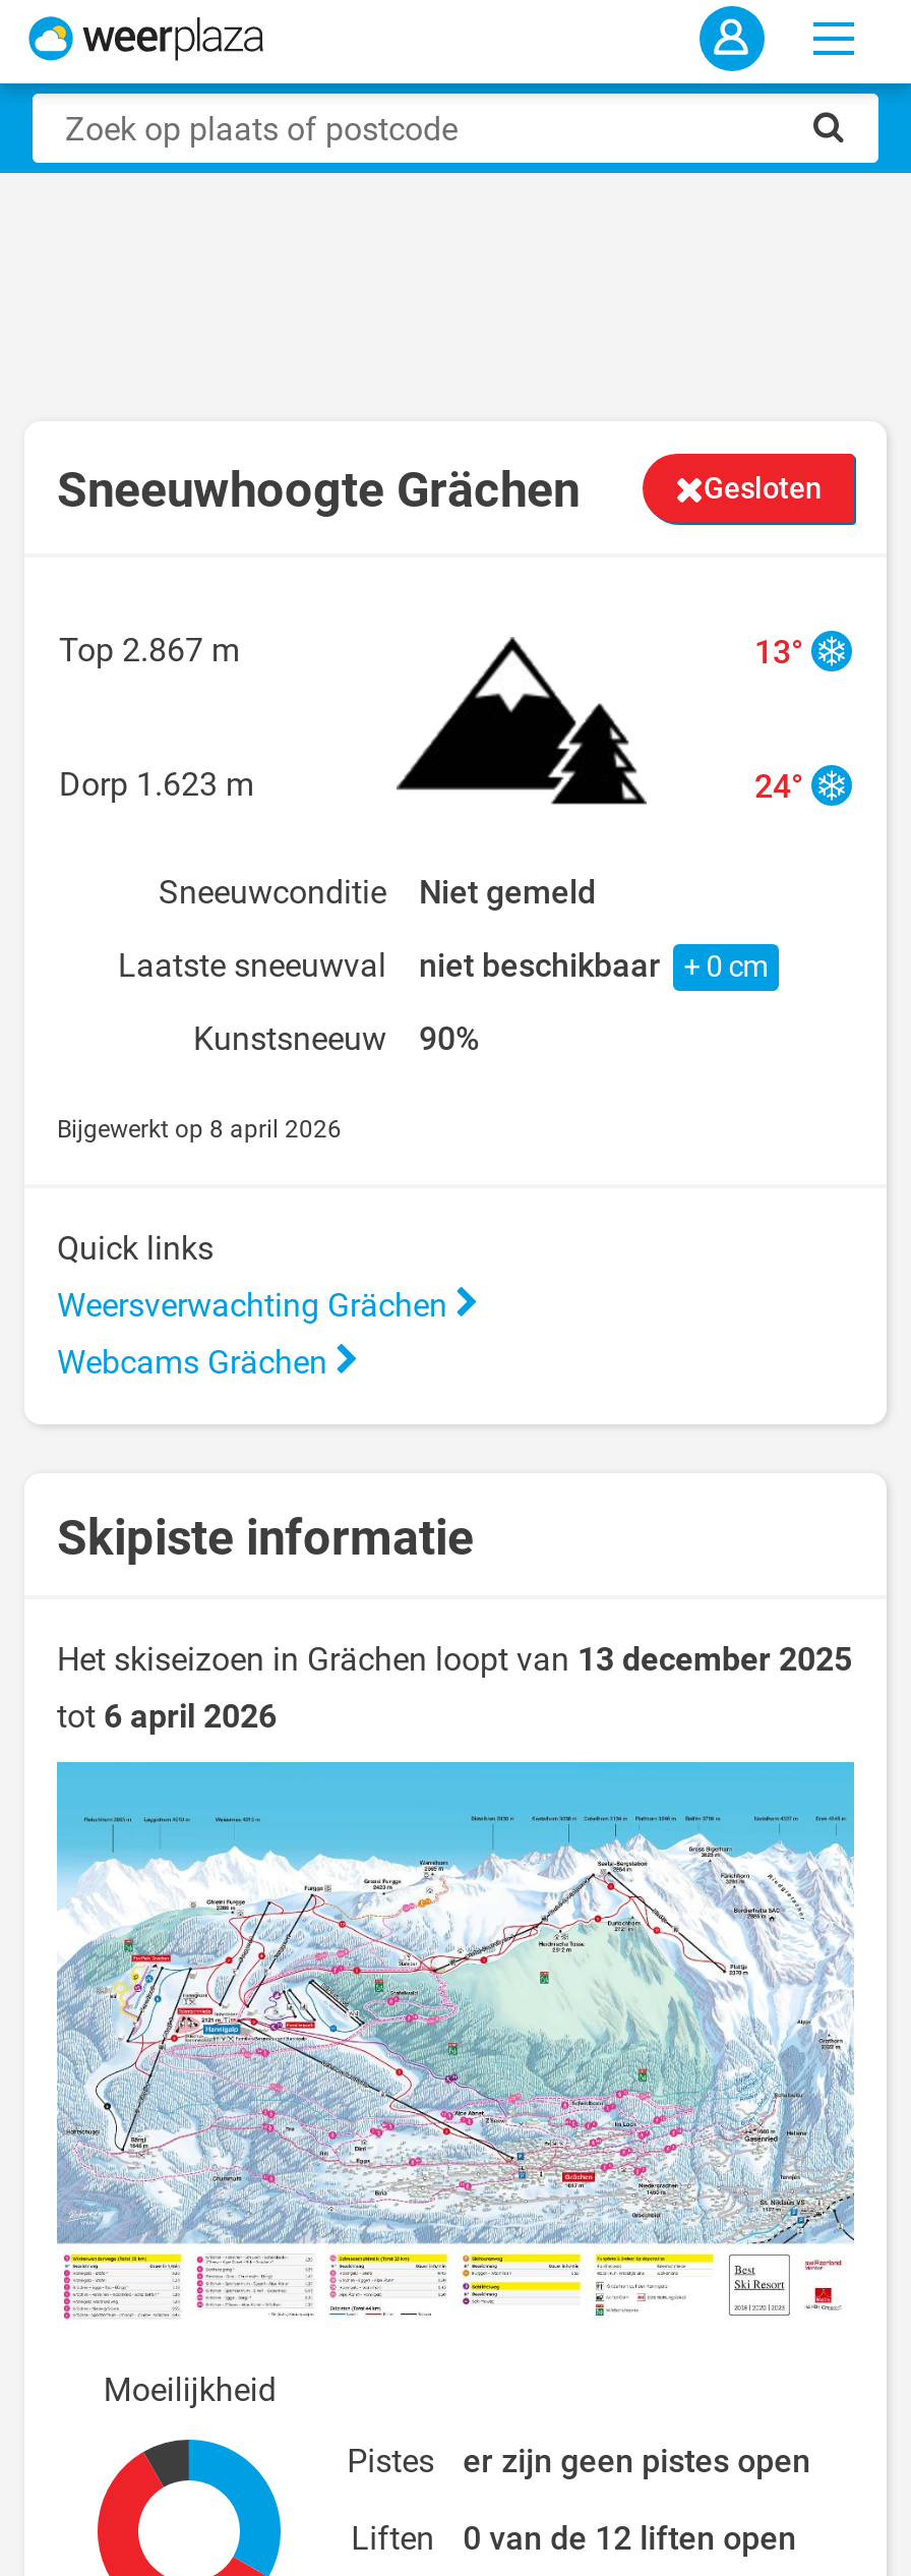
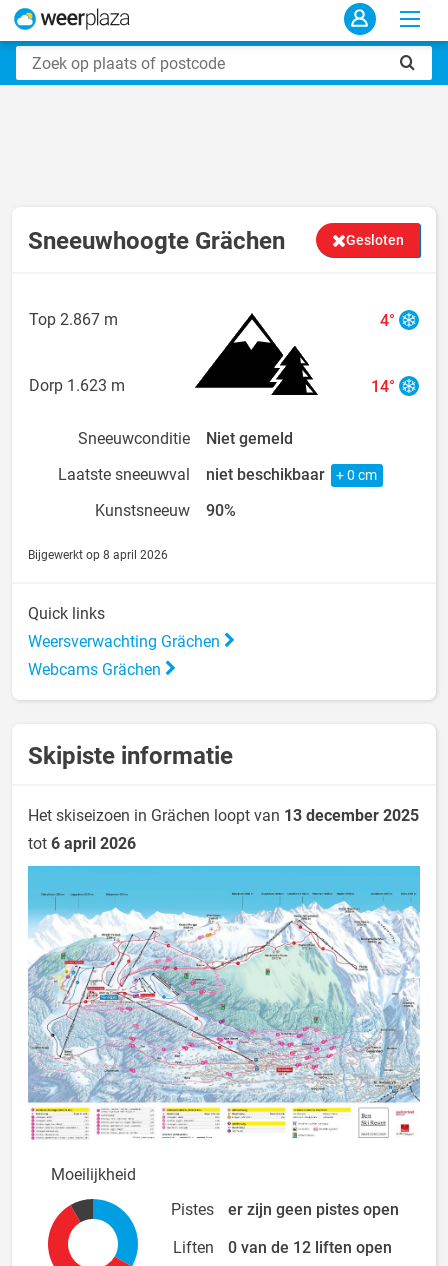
[754,632,803,671] 13° -> [380,311,395,330] 4°
[754,766,803,805] 24° -> [371,377,395,396] 14°

